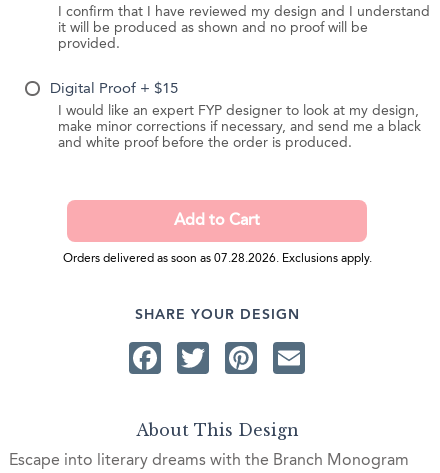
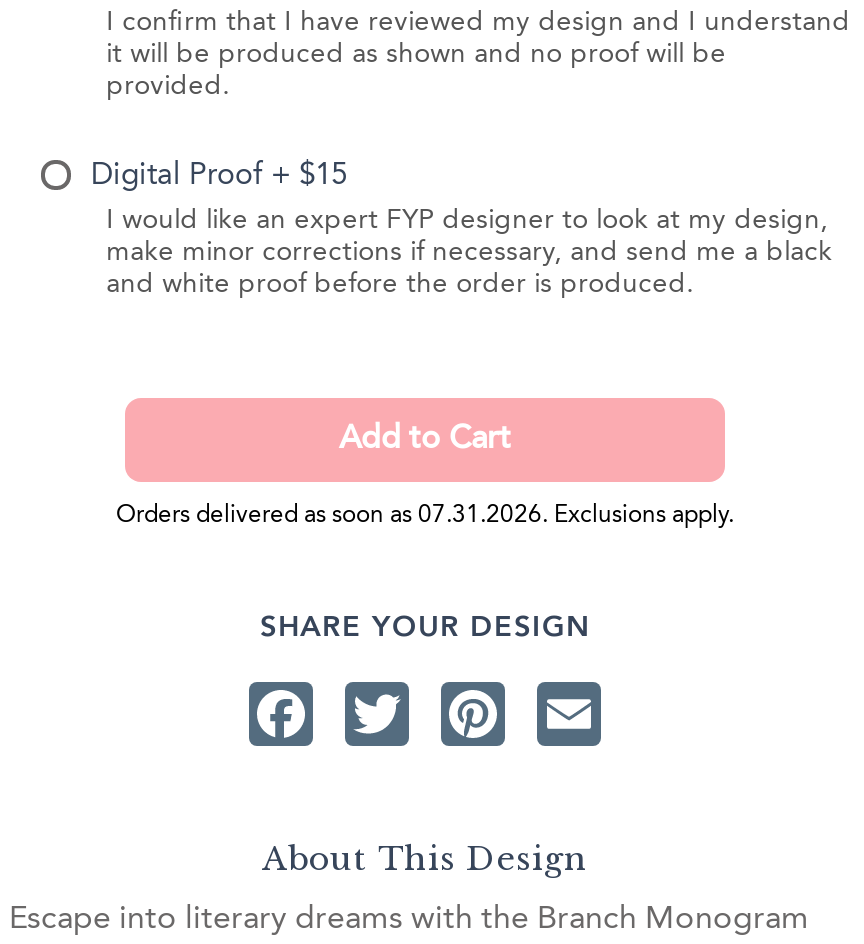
[62,253,371,265] Orders delivered as soon as 07.28.2026. Exclusions apply. -> [116,503,734,527] Orders delivered as soon as 07.31.2026. Exclusions apply.

